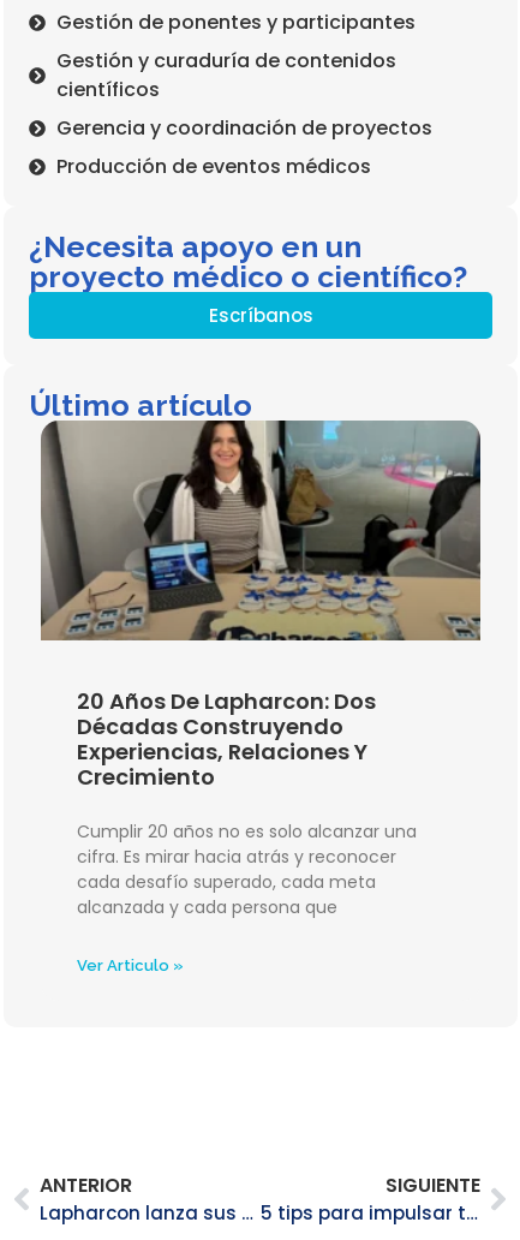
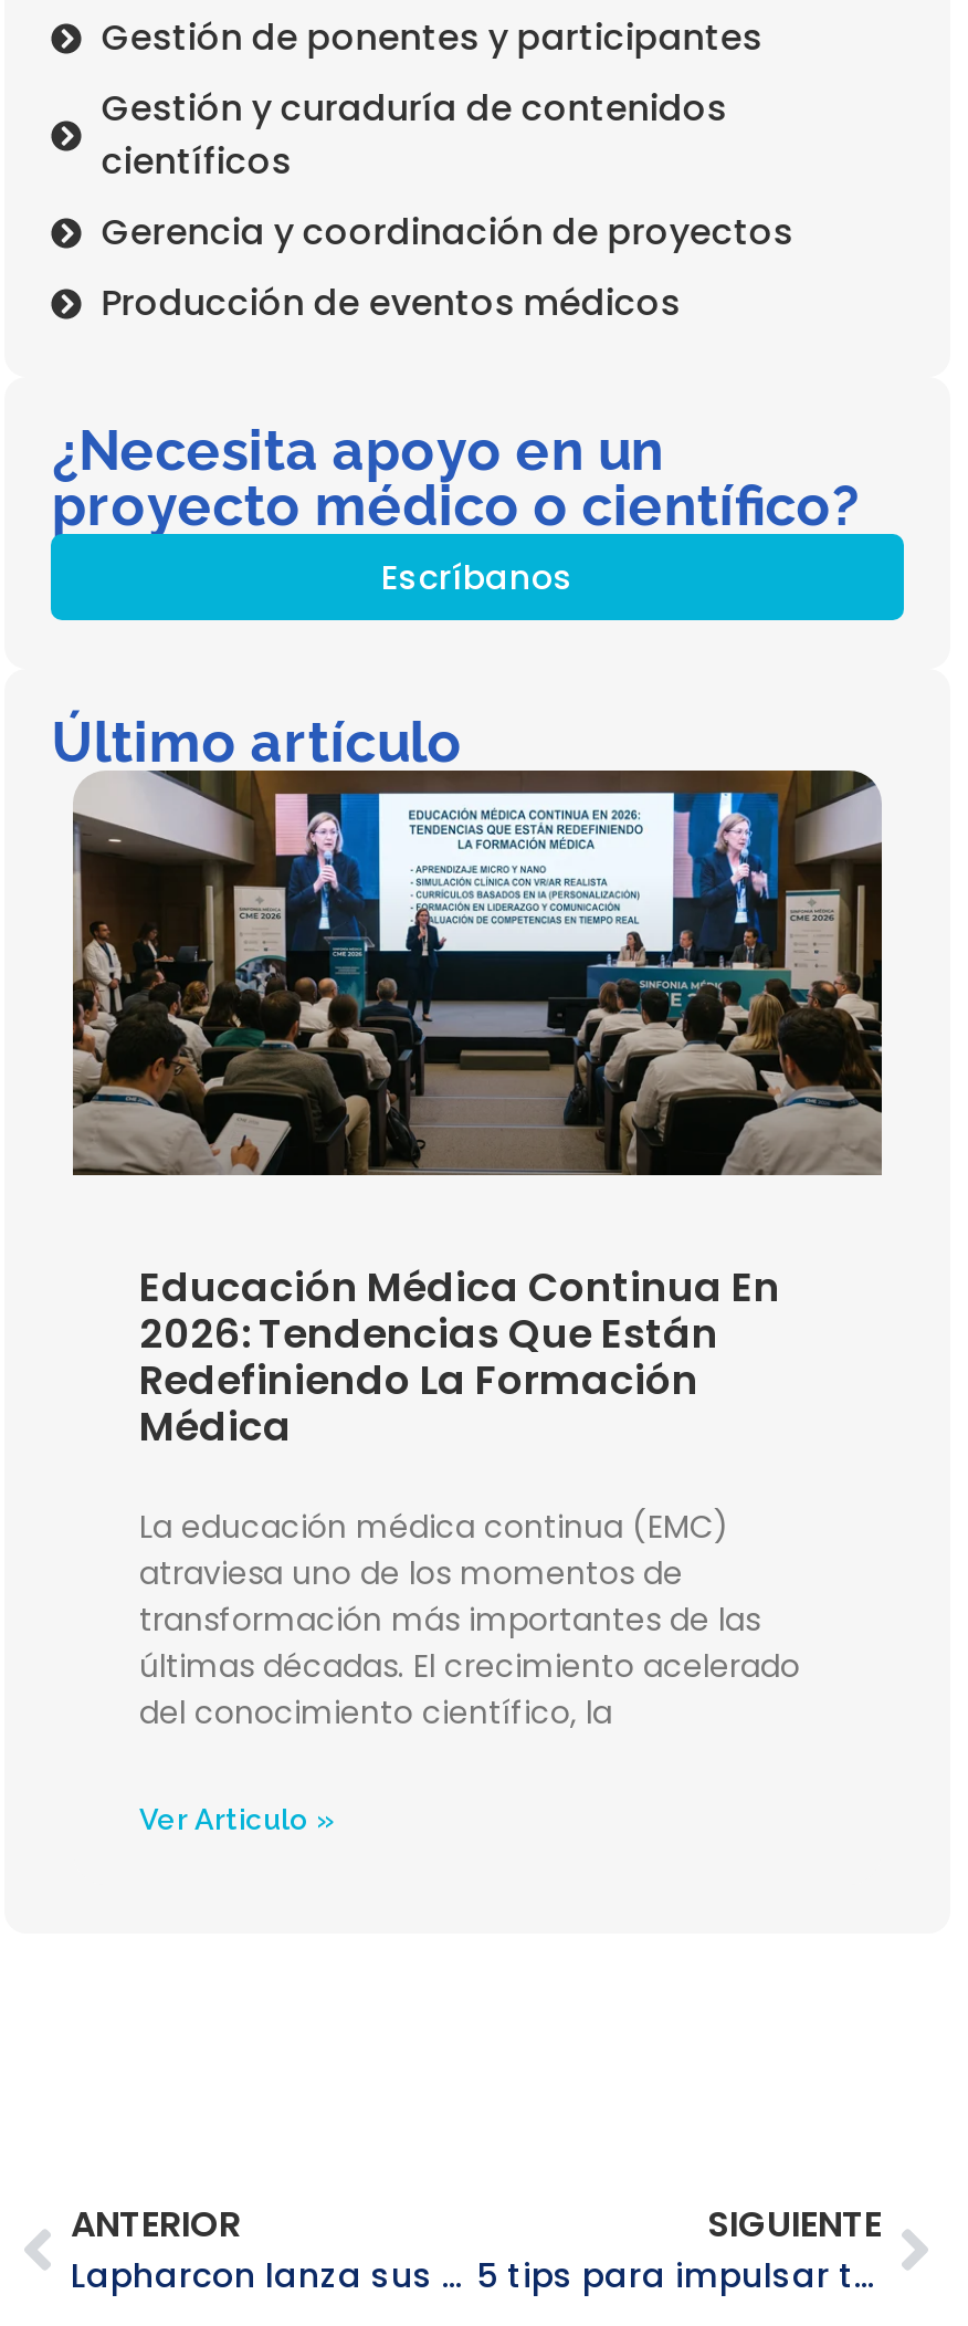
[41,421,480,792] [image] | 20 Años De Lapharcon: Dos | Décadas Construyendo | Experiencias, Relaciones Y | Crecimiento -> [73,768,882,1454] [image] | Educación Médica Continua En | 2026: Tendencias Que Están | Redefiniendo La Formación | Médica
[77,820,417,919] Cumplir 20 años no es solo alcanzar una | cifra. Es mirar hacia atrás y reconocer | cada desafío superado, cada meta | alcanzada y cada persona que -> [139,1505,800,1735] La educación médica continua (EMC) | atraviesa uno de los momentos de | transformación más importantes de las | últimas décadas. El crecimiento acelerado | del conocimiento científico, la

